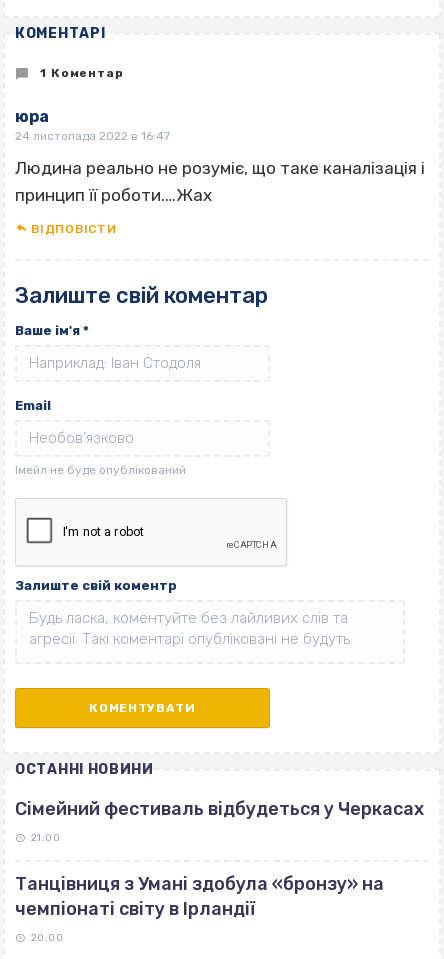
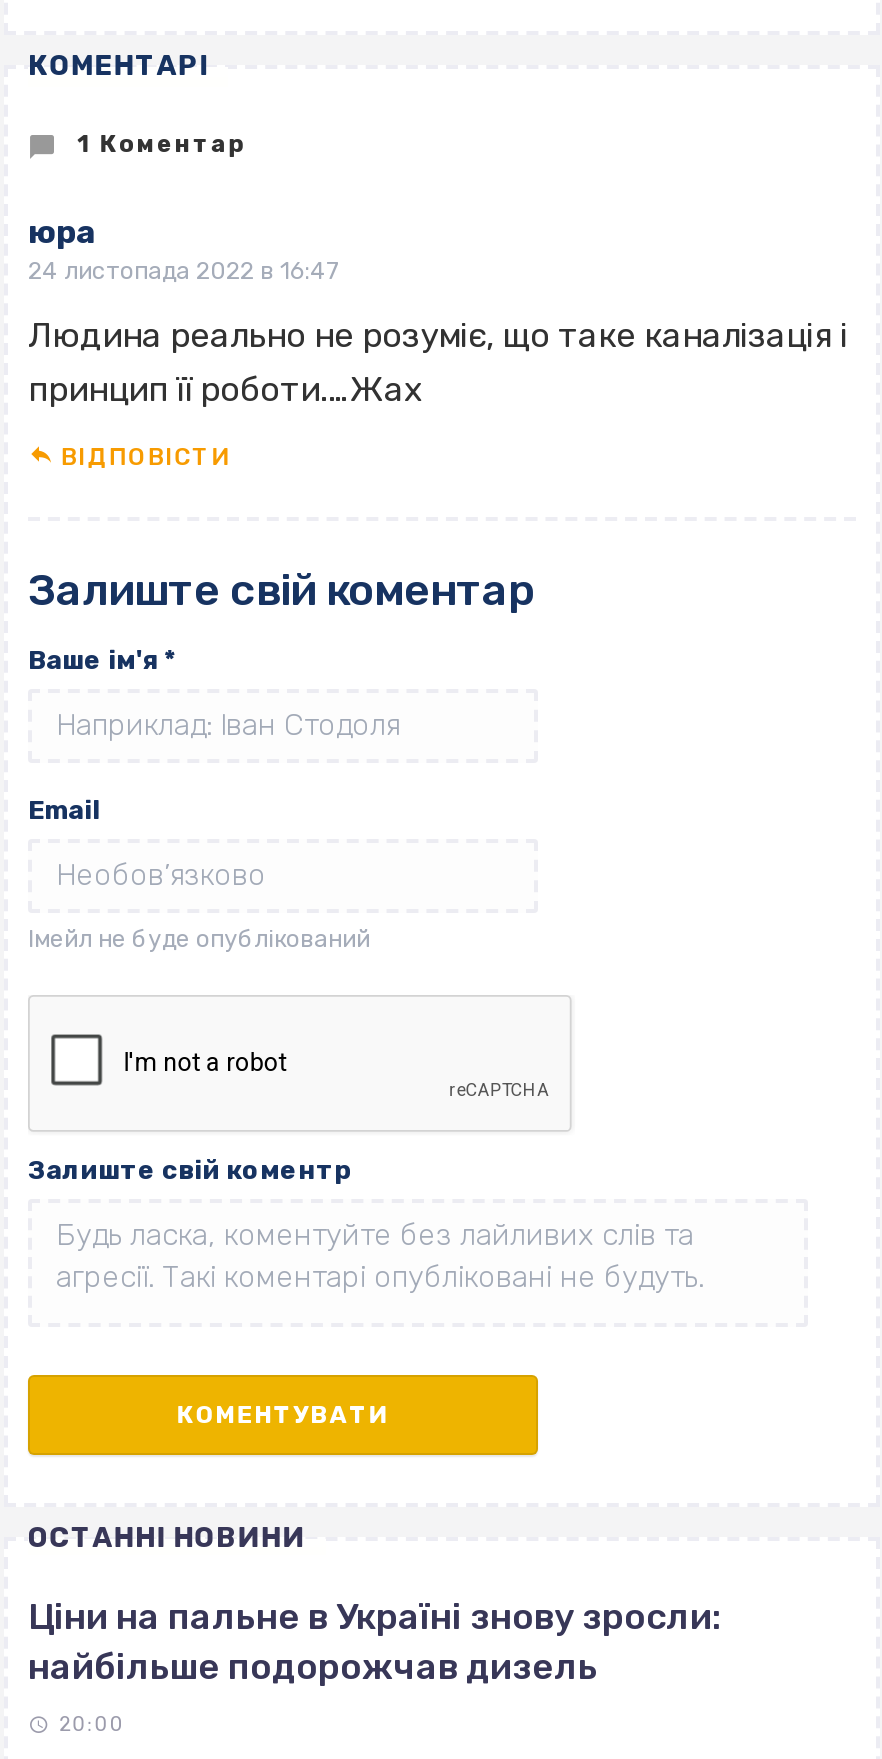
[15,798,424,920] Сімейний фестиваль відбудеться у Черкасах | 21:00 | Танцівниця з Умані здобула «бронзу» на | чемпіонаті світу в Ірландії -> [28,1595,722,1689] Ціни на пальне в Україні знову зросли: | найбільше подорожчав дизель

